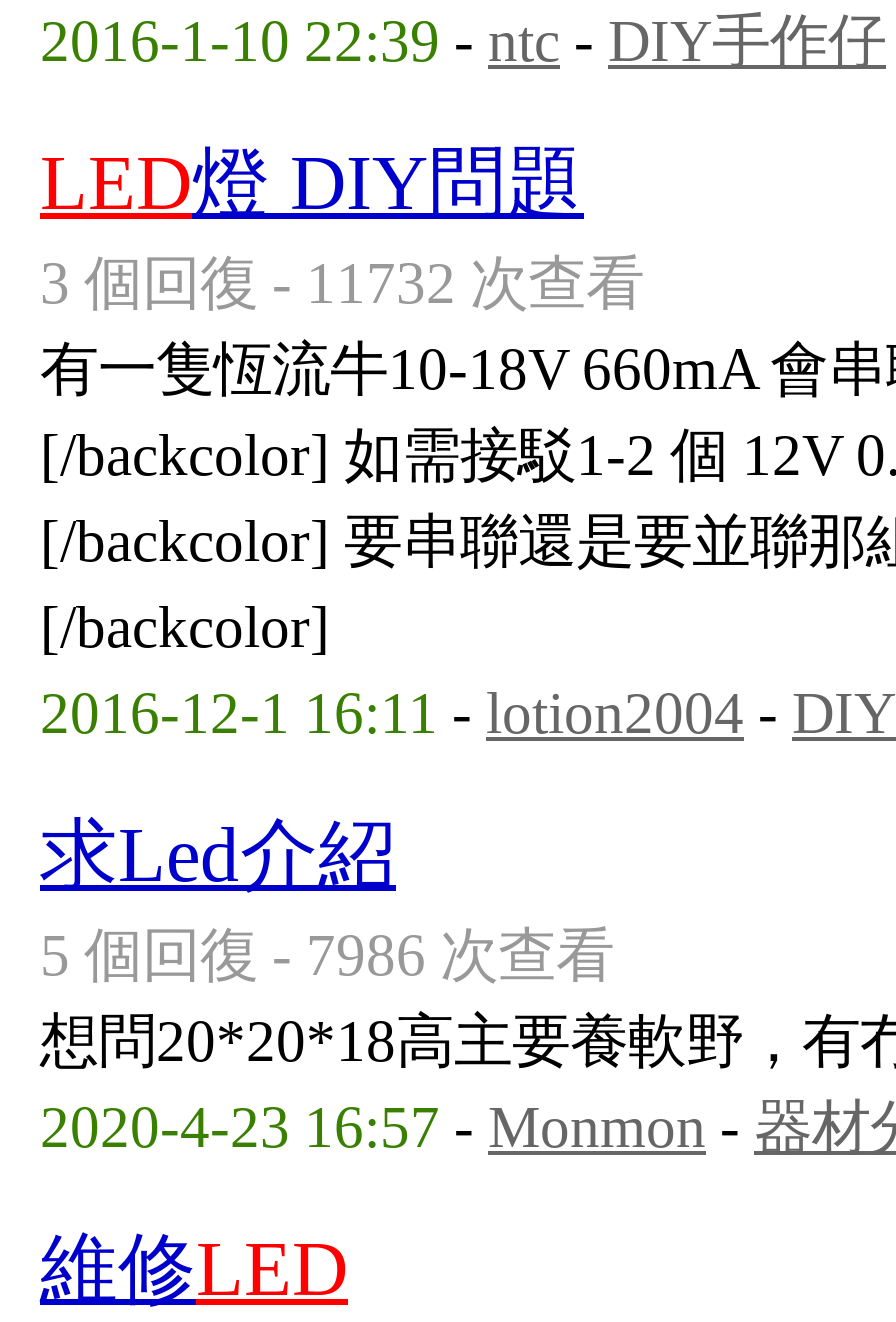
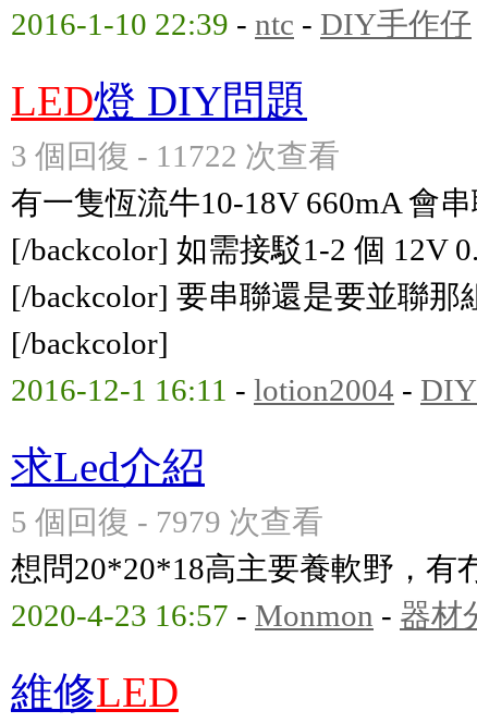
[40,251,644,315] 3 個回復 - 11732 次查看 -> [11,138,340,173] 3 個回復 - 11722 次查看
[40,923,614,987] 5 個回復 - 7986 次查看 -> [11,504,323,539] 5 個回復 - 7979 次查看

